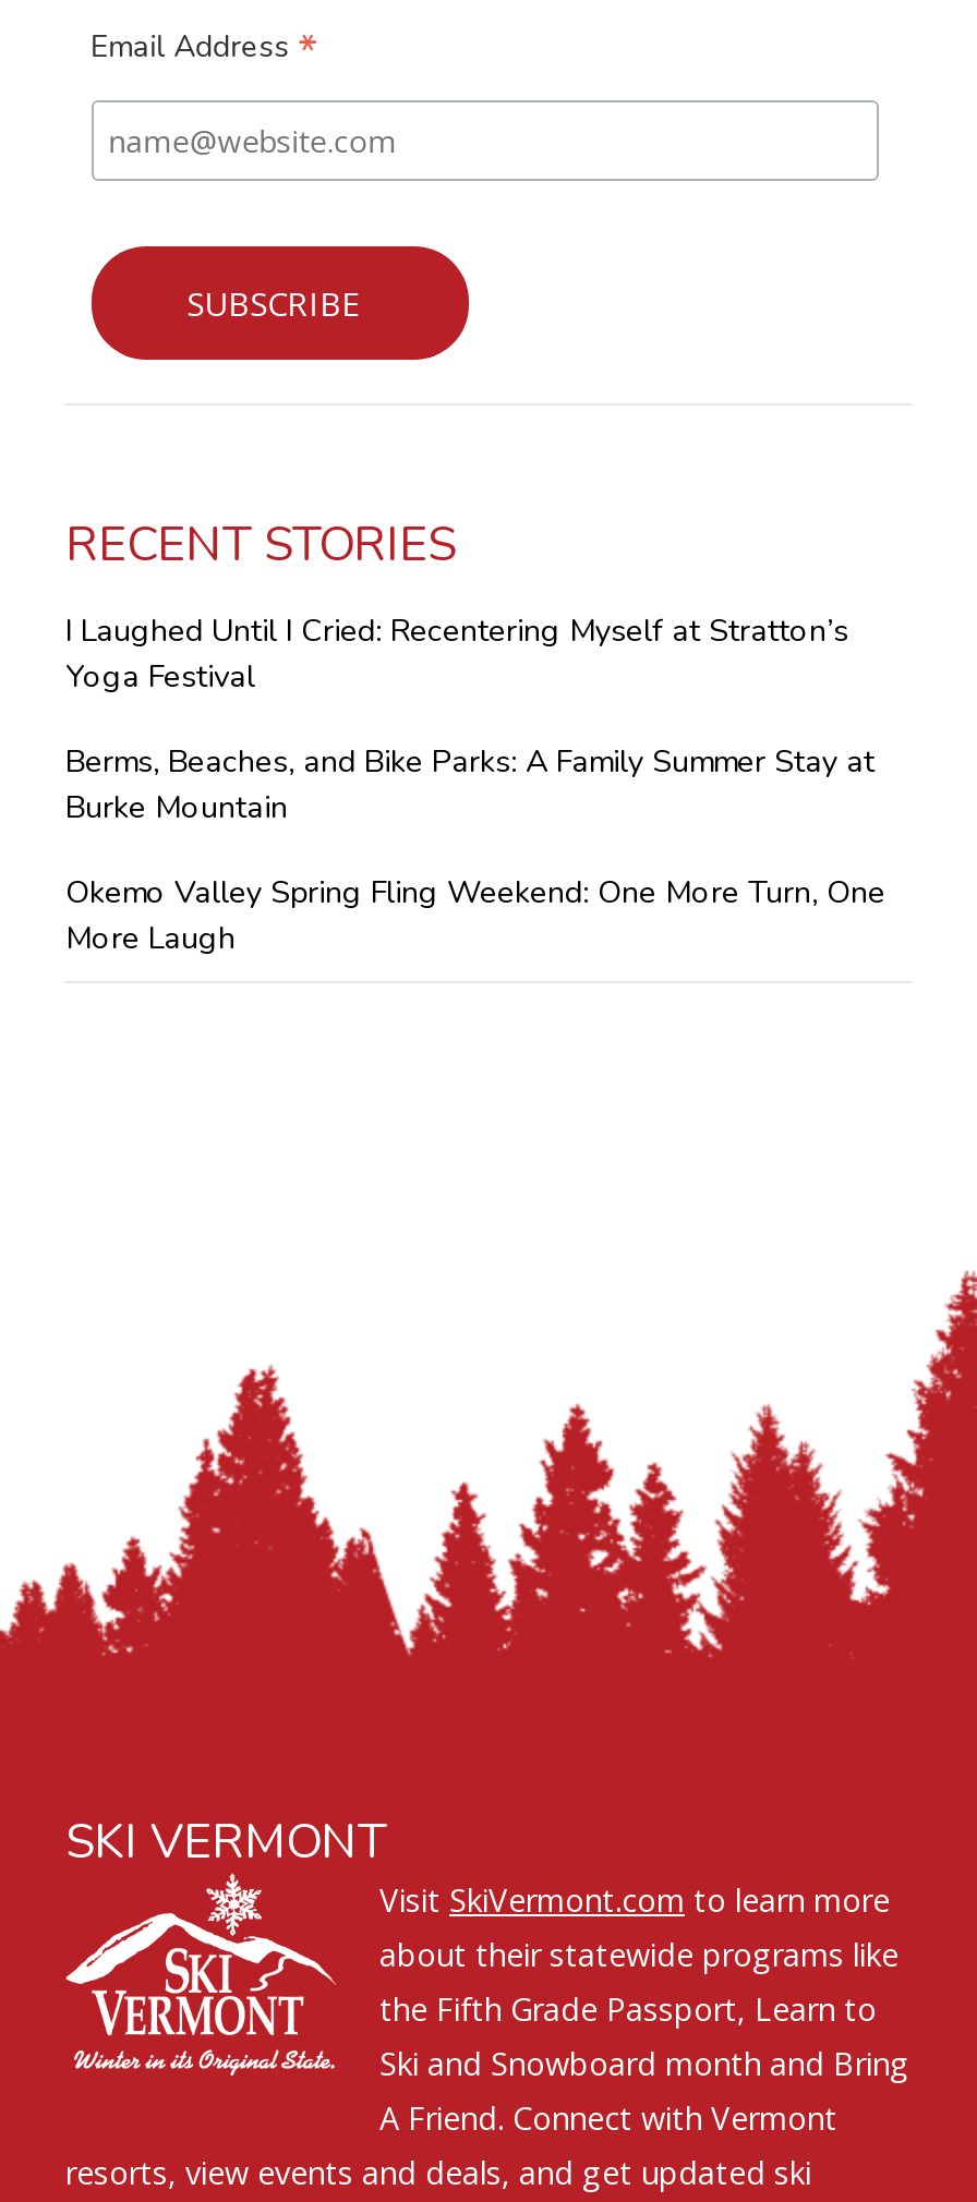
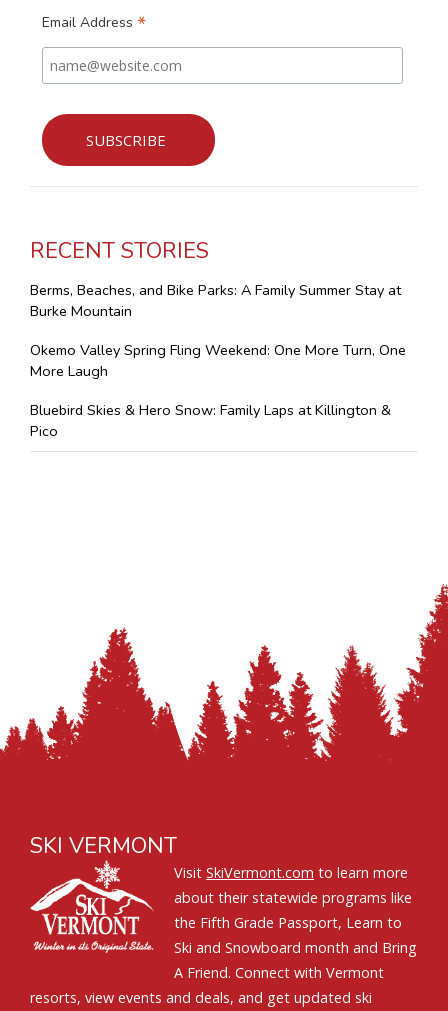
[65,608,848,697] I Laughed Until I Cried: Recentering Myself at Stratton’s | Yoga Festival -> none
moved [65,738,885,959] -> [30,280,406,381]: Berms, Beaches, and Bike Parks: A Family Summer Stay at | Burke Mountain | Okemo Valley Spring Fling Weekend: One More Turn, One | More Laugh
none -> [30,400,391,441] Bluebird Skies & Hero Snow: Family Laps at Killington & | Pico

